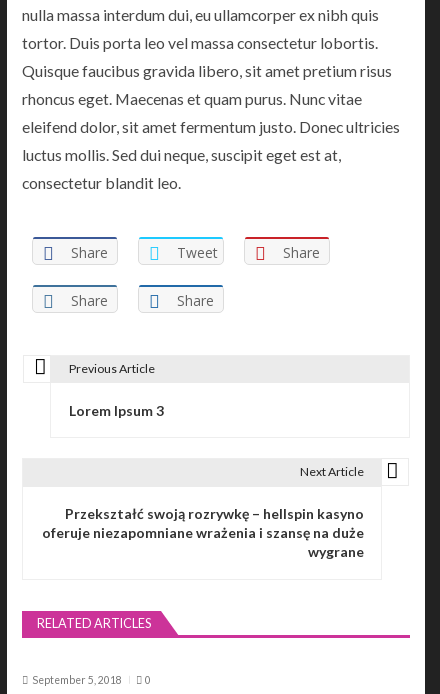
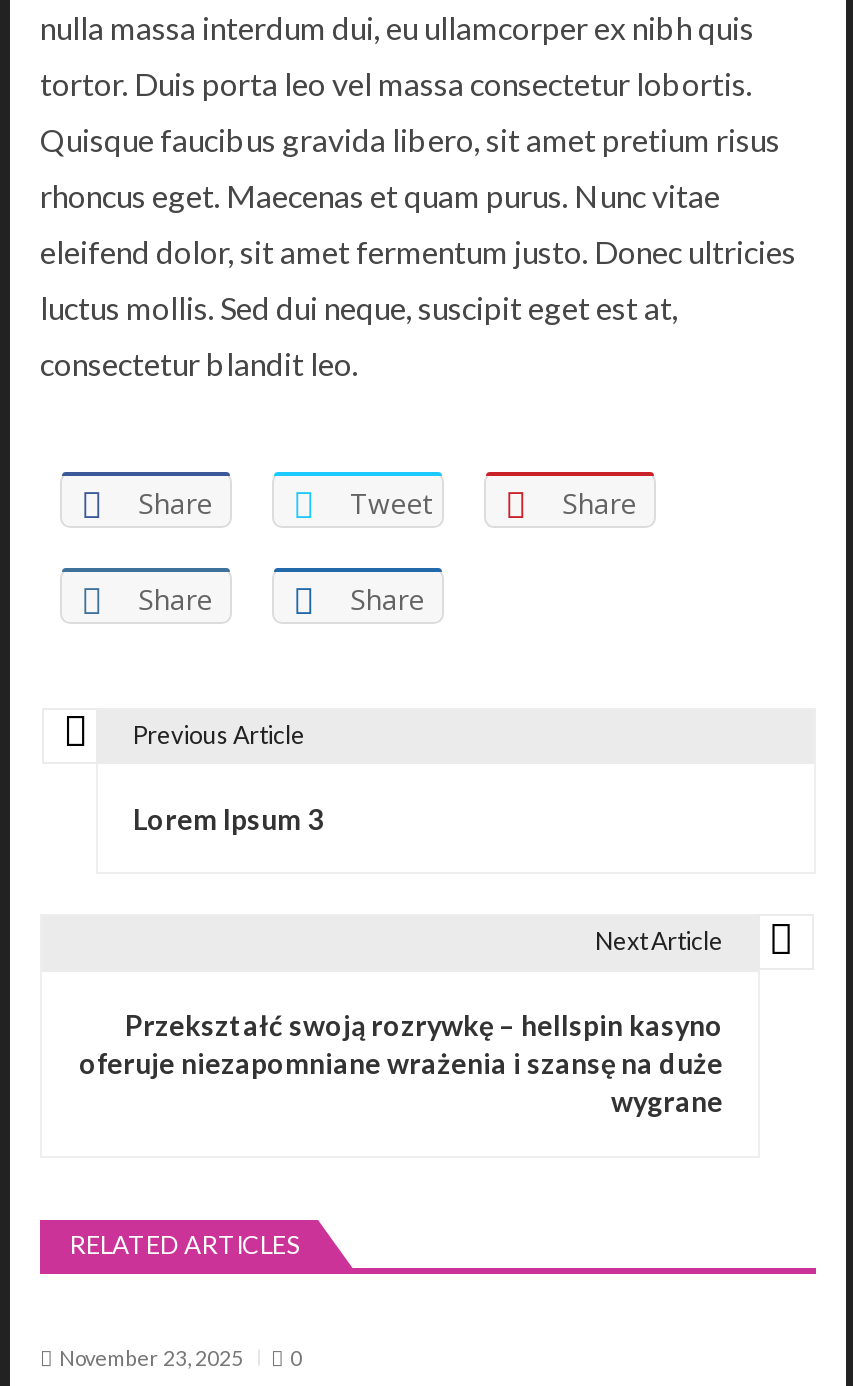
[31,673,121,685] September 5, 2018 -> [59,1345,243,1369] November 23, 2025

